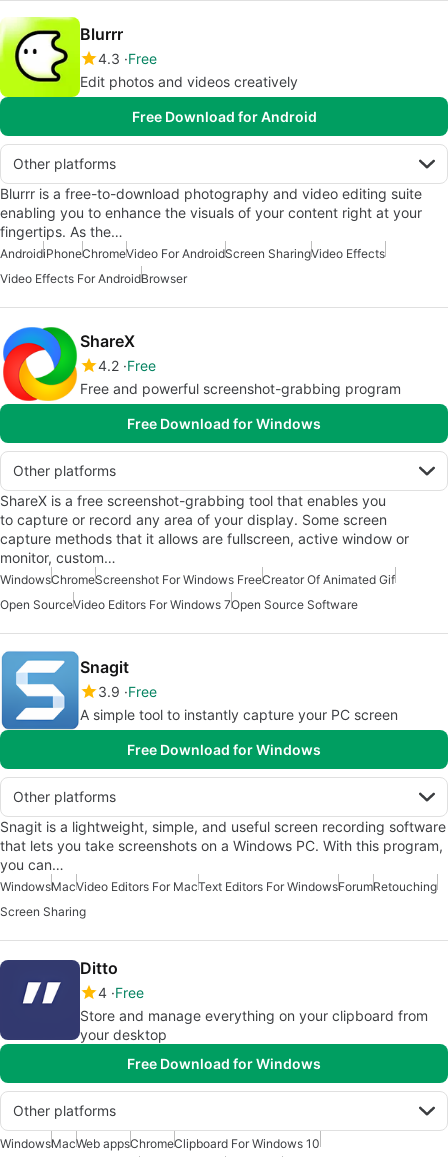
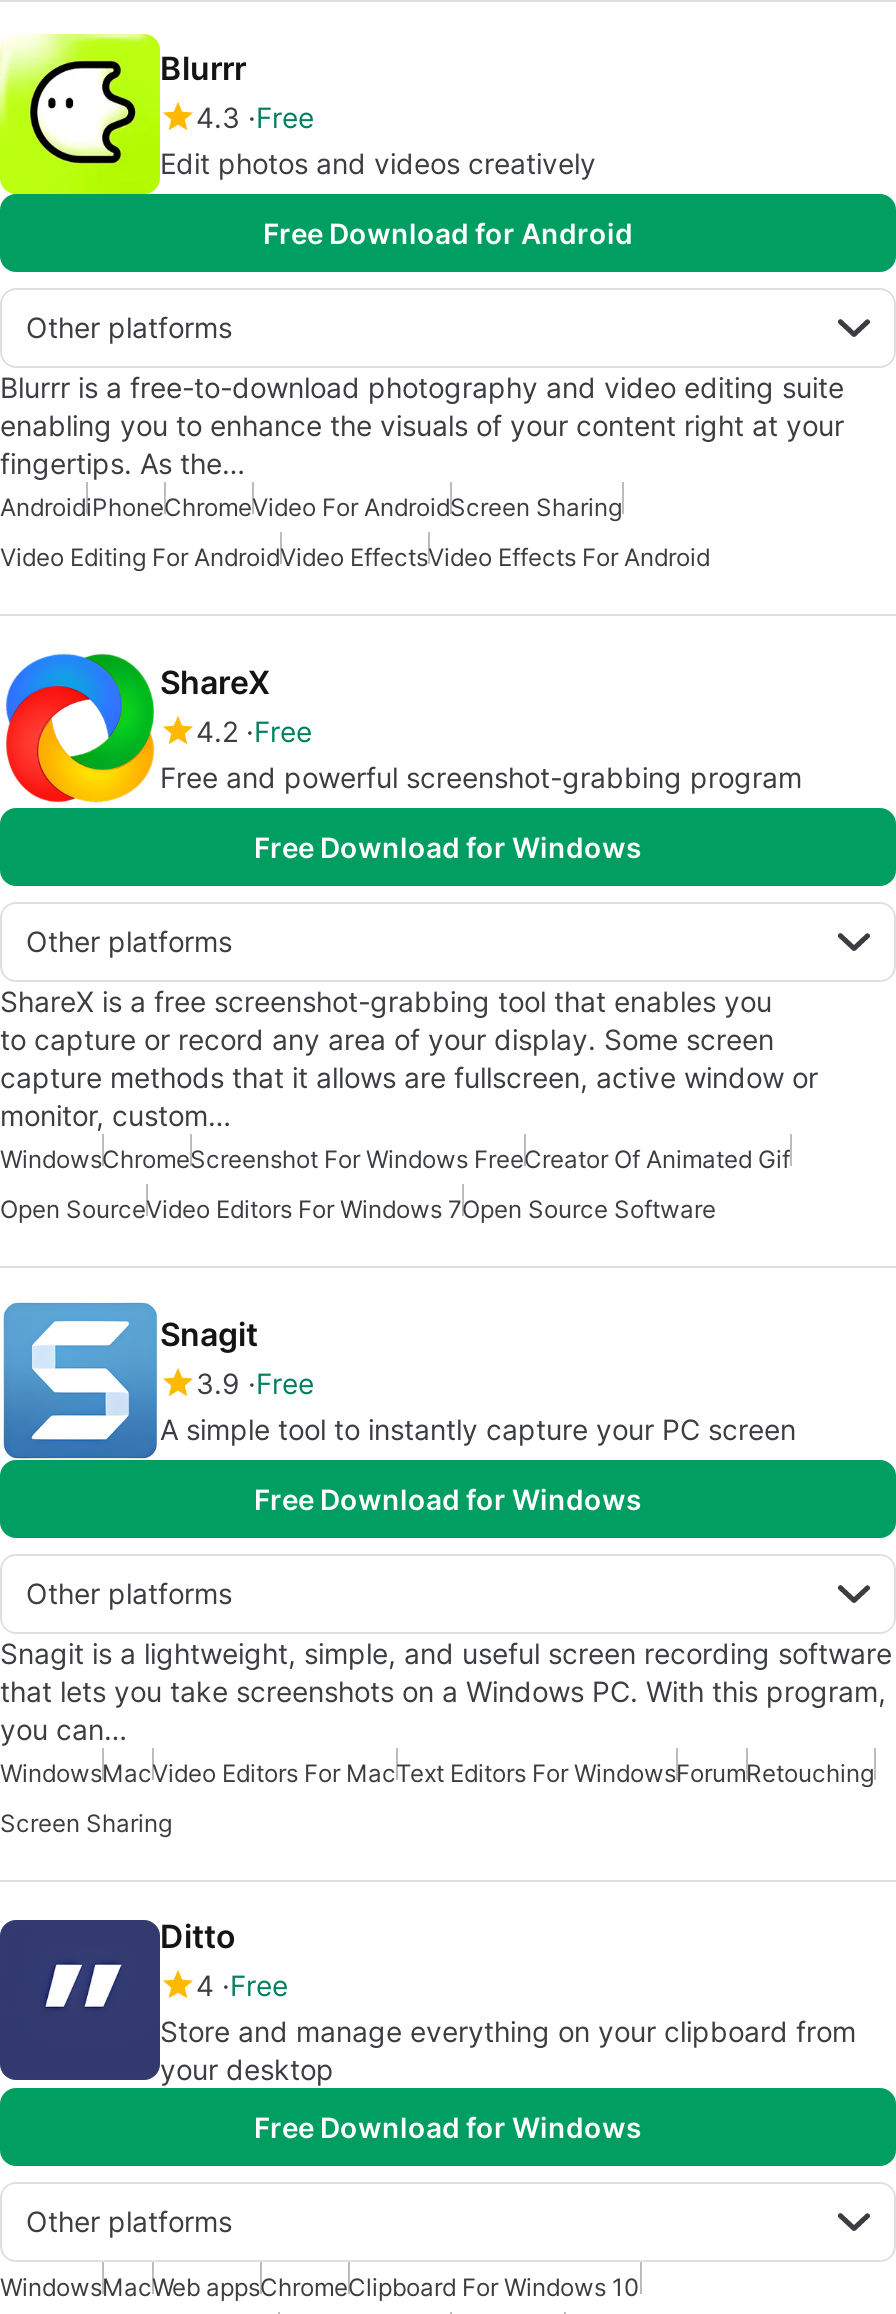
[0,246,385,261] AndroidiPhoneChromeVideo For AndroidScreen SharingVideo Effects -> [0,492,622,522] AndroidiPhoneChromeVideo For AndroidScreen Sharing
[0,271,187,286] Video Effects For AndroidBrowser -> [0,542,710,572] Video Editing For AndroidVideo EffectsVideo Effects For Android

